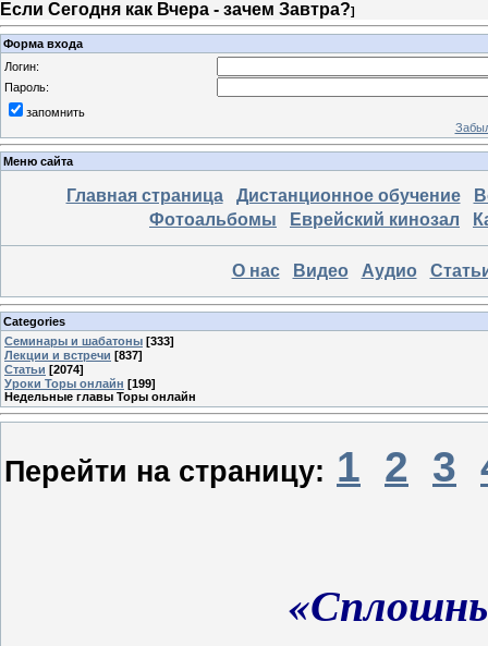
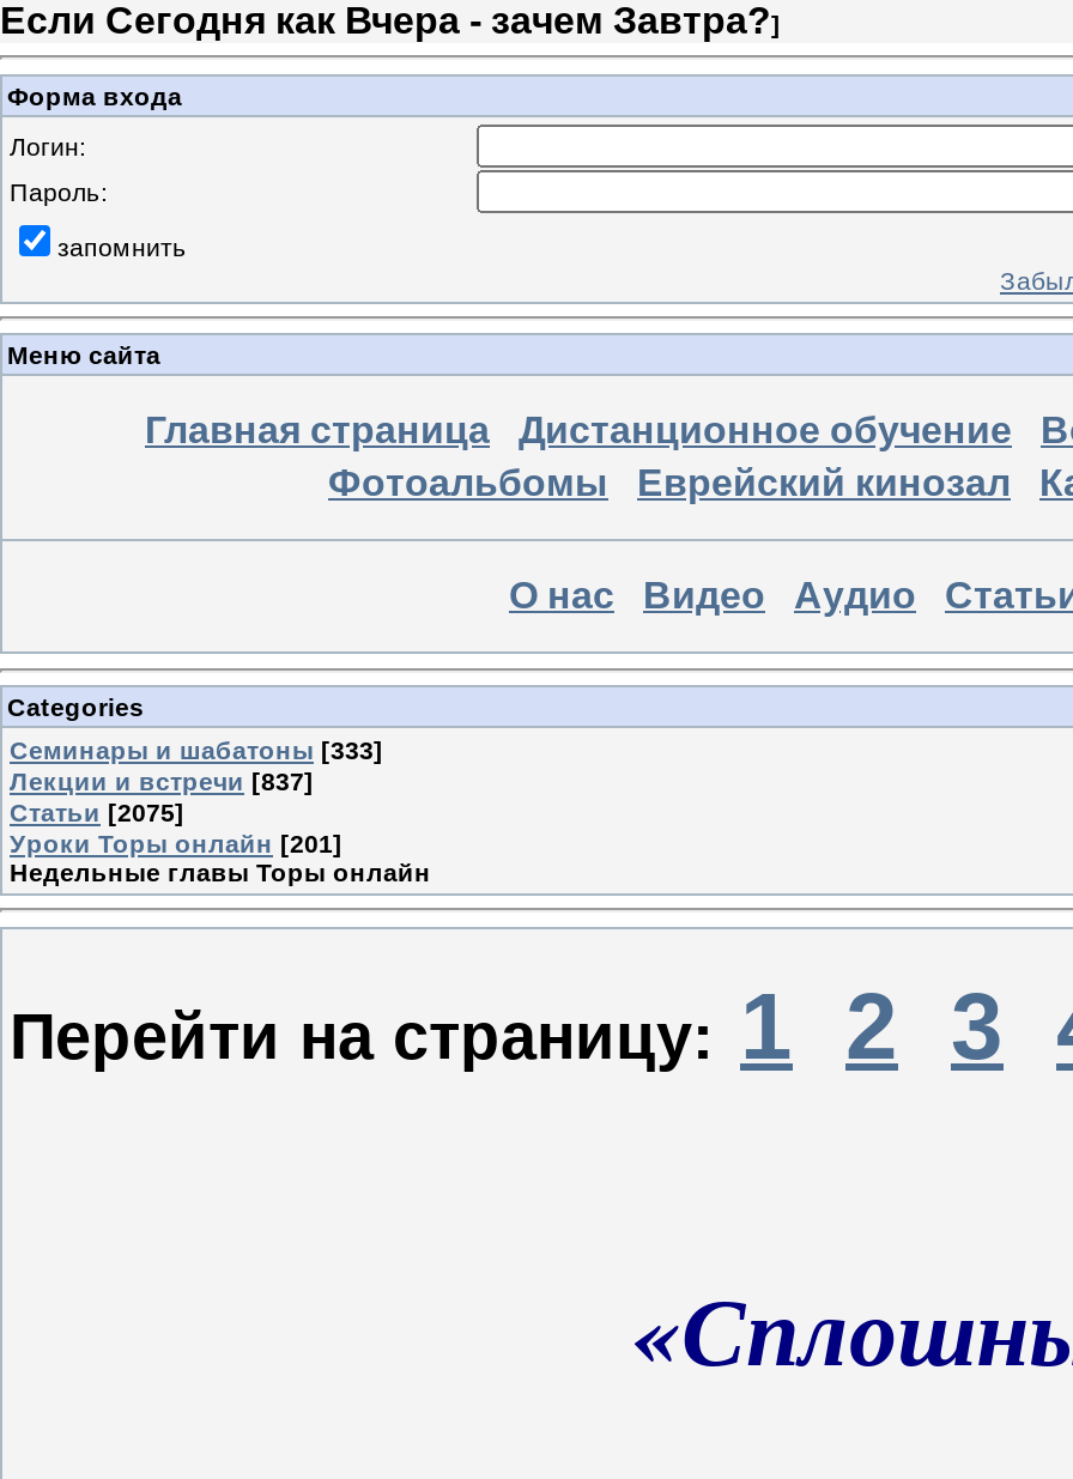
[4,363,84,376] Статьи [2074] -> [10,798,184,826] Статьи [2075]
[4,377,156,390] Уроки Торы онлайн [199] -> [10,829,342,857] Уроки Торы онлайн [201]

